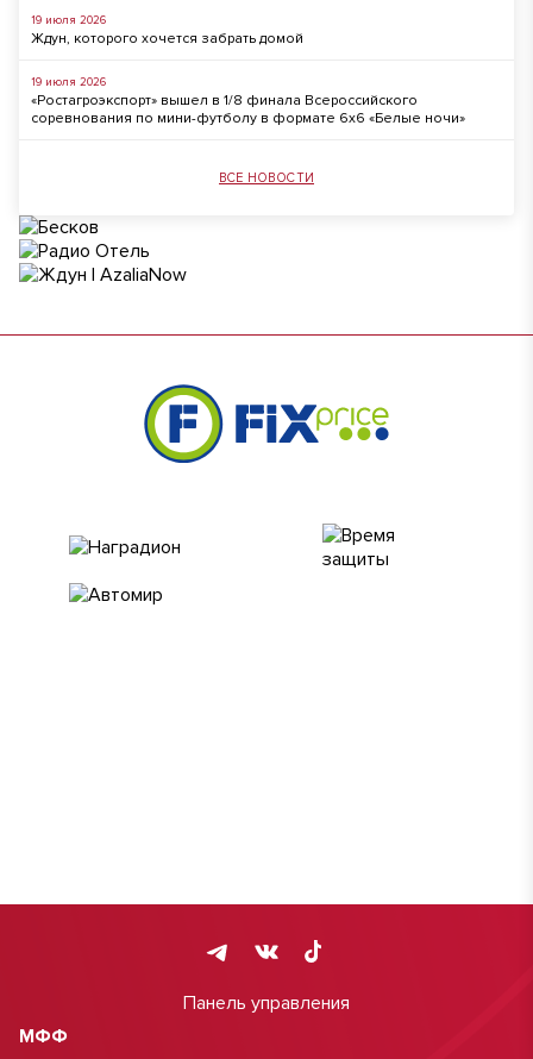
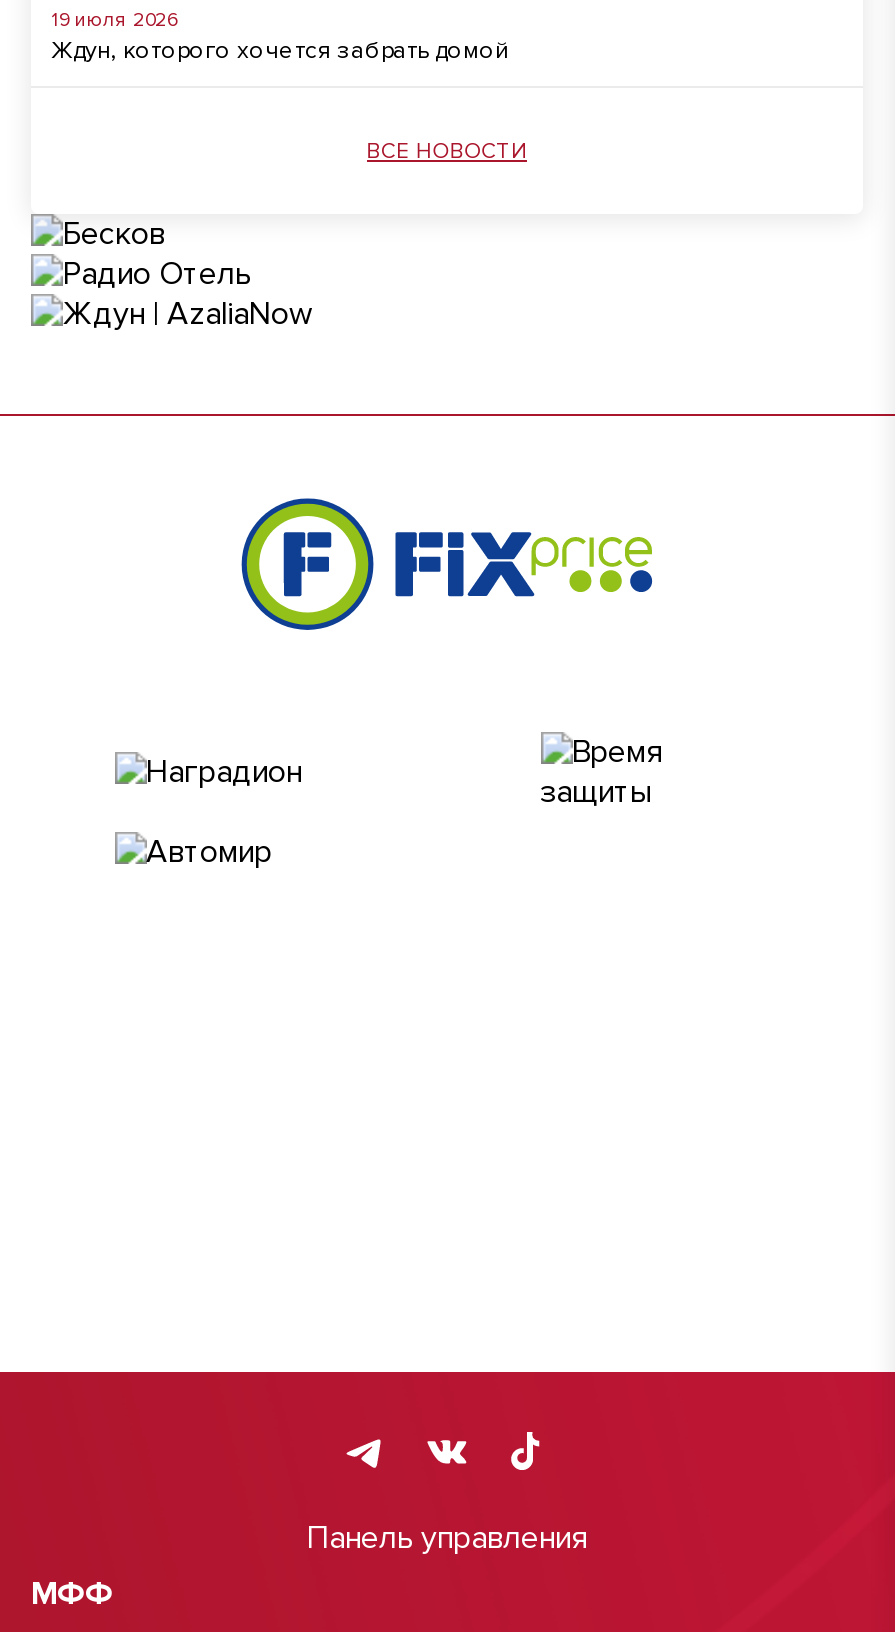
[31,75,465,127] 19 июля 2026 | «Ростагроэкспорт» вышел в 1/8 финала Всероссийского | соревнования по мини-футболу в формате 6x6 «Белые ночи» -> none

